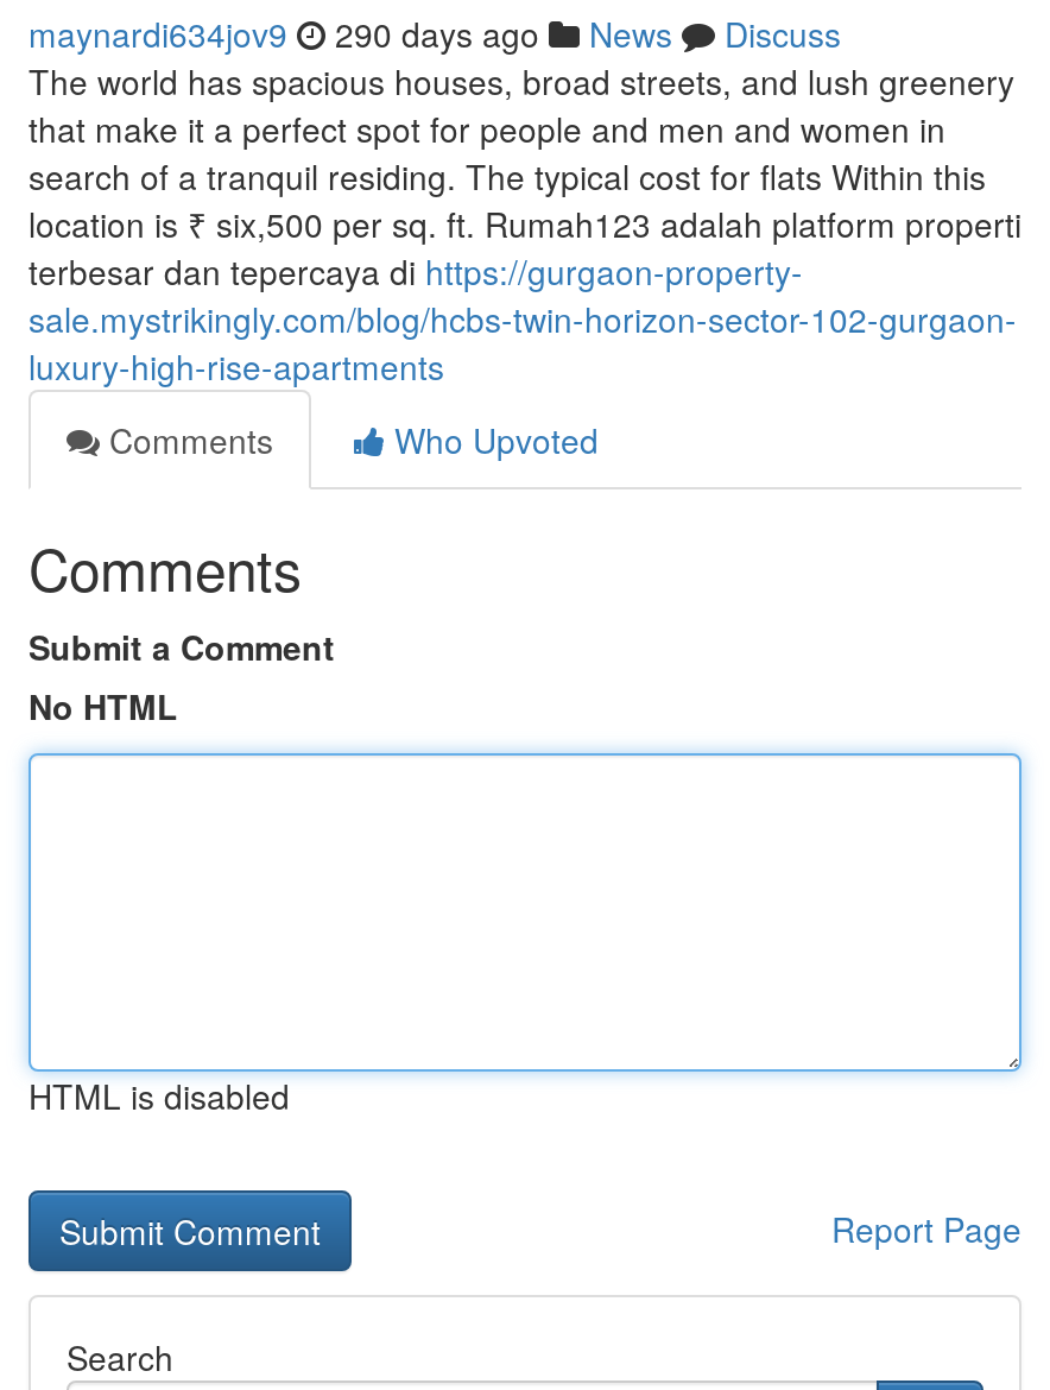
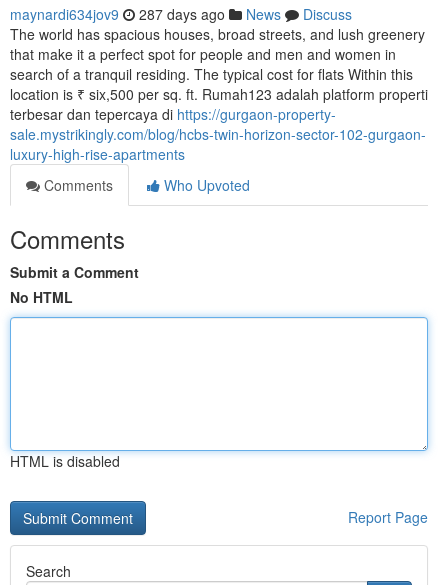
[29,10,841,57] maynardi634jov9 290 days ago News Discuss -> [10,4,352,24] maynardi634jov9 287 days ago News Discuss

